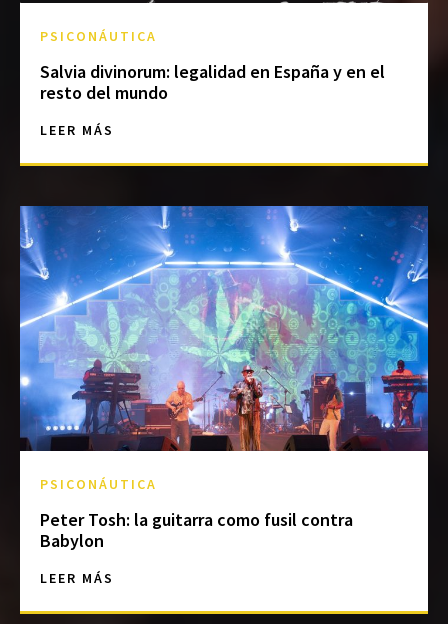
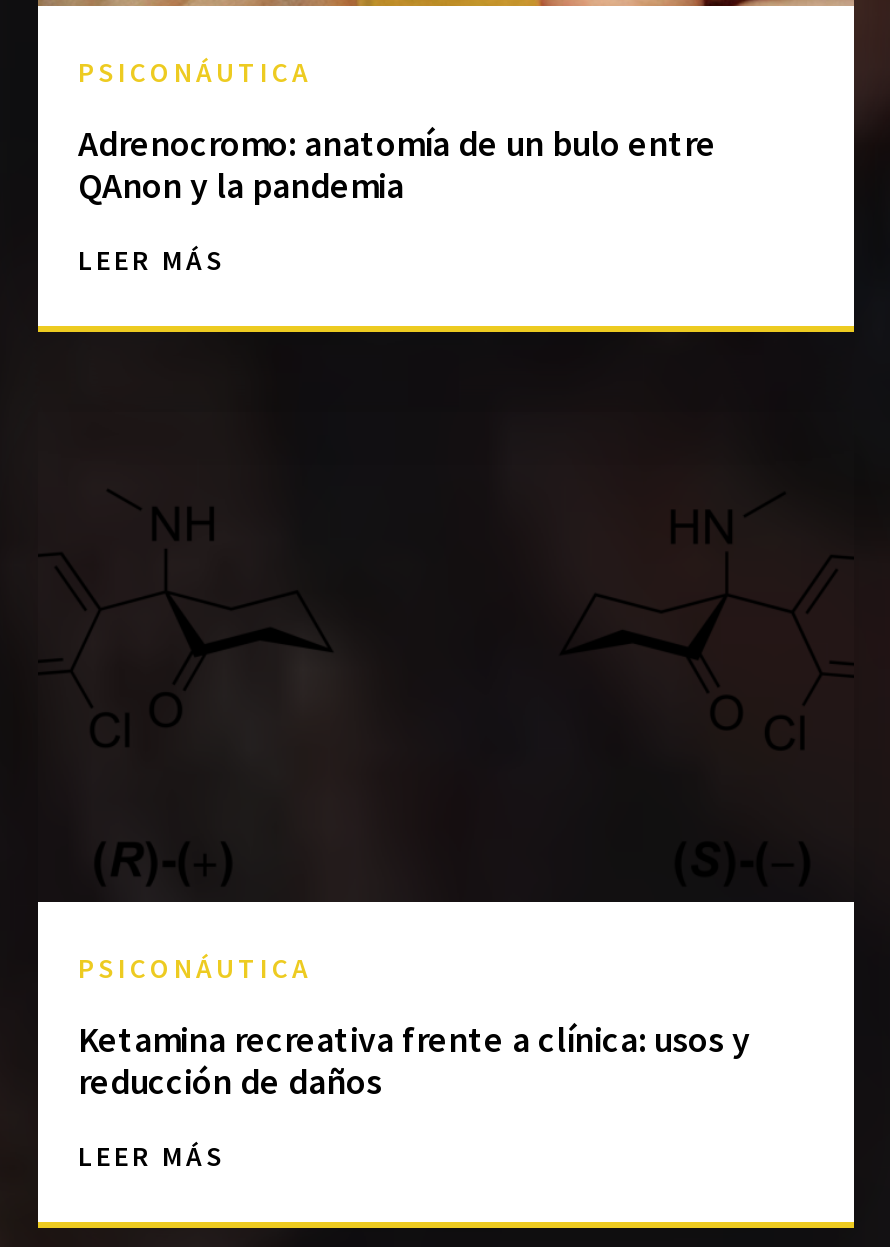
[40,60,385,104] Salvia divinorum: legalidad en España y en el | resto del mundo -> [78,121,716,209] Adrenocromo: anatomía de un bulo entre | QAnon y la pandemia
[19,205,429,452] [image] -> none
[40,508,353,552] Peter Tosh: la guitarra como fusil contra | Babylon -> [78,1016,750,1104] Ketamina recreativa frente a clínica: usos y | reducción de daños

